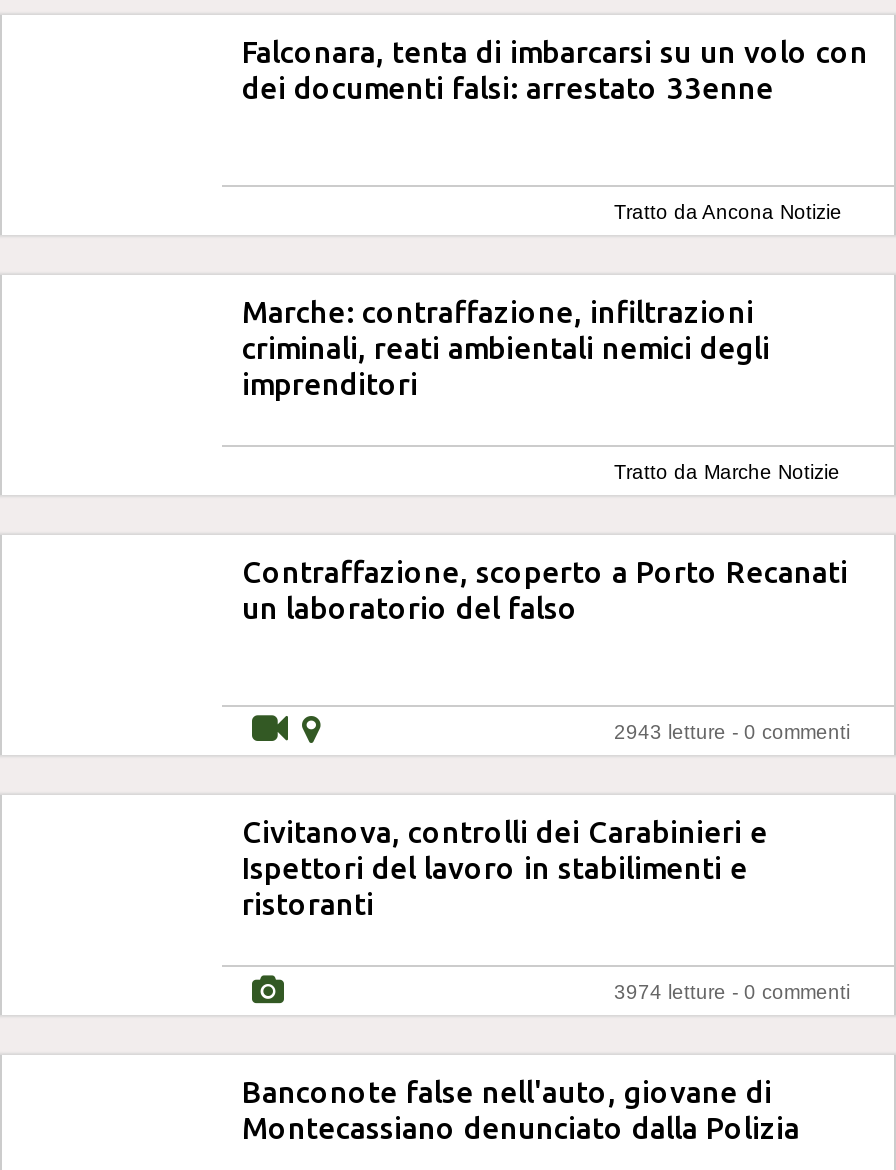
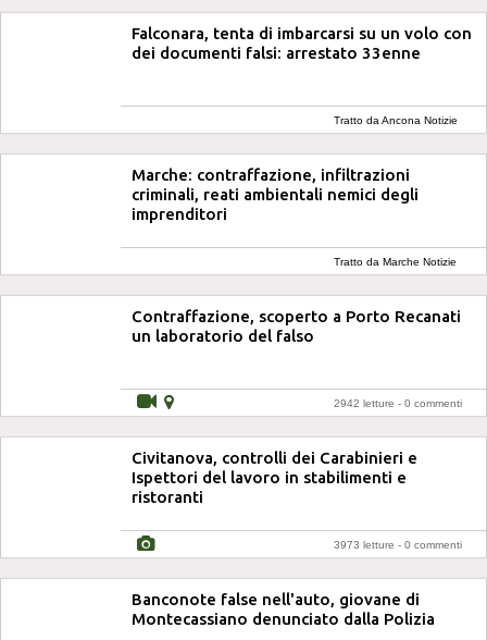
[614,721,850,743] 2943 letture - 0 commenti -> [334,397,462,409] 2942 letture - 0 commenti
[614,981,850,1003] 3974 letture - 0 commenti -> [334,539,462,551] 3973 letture - 0 commenti

